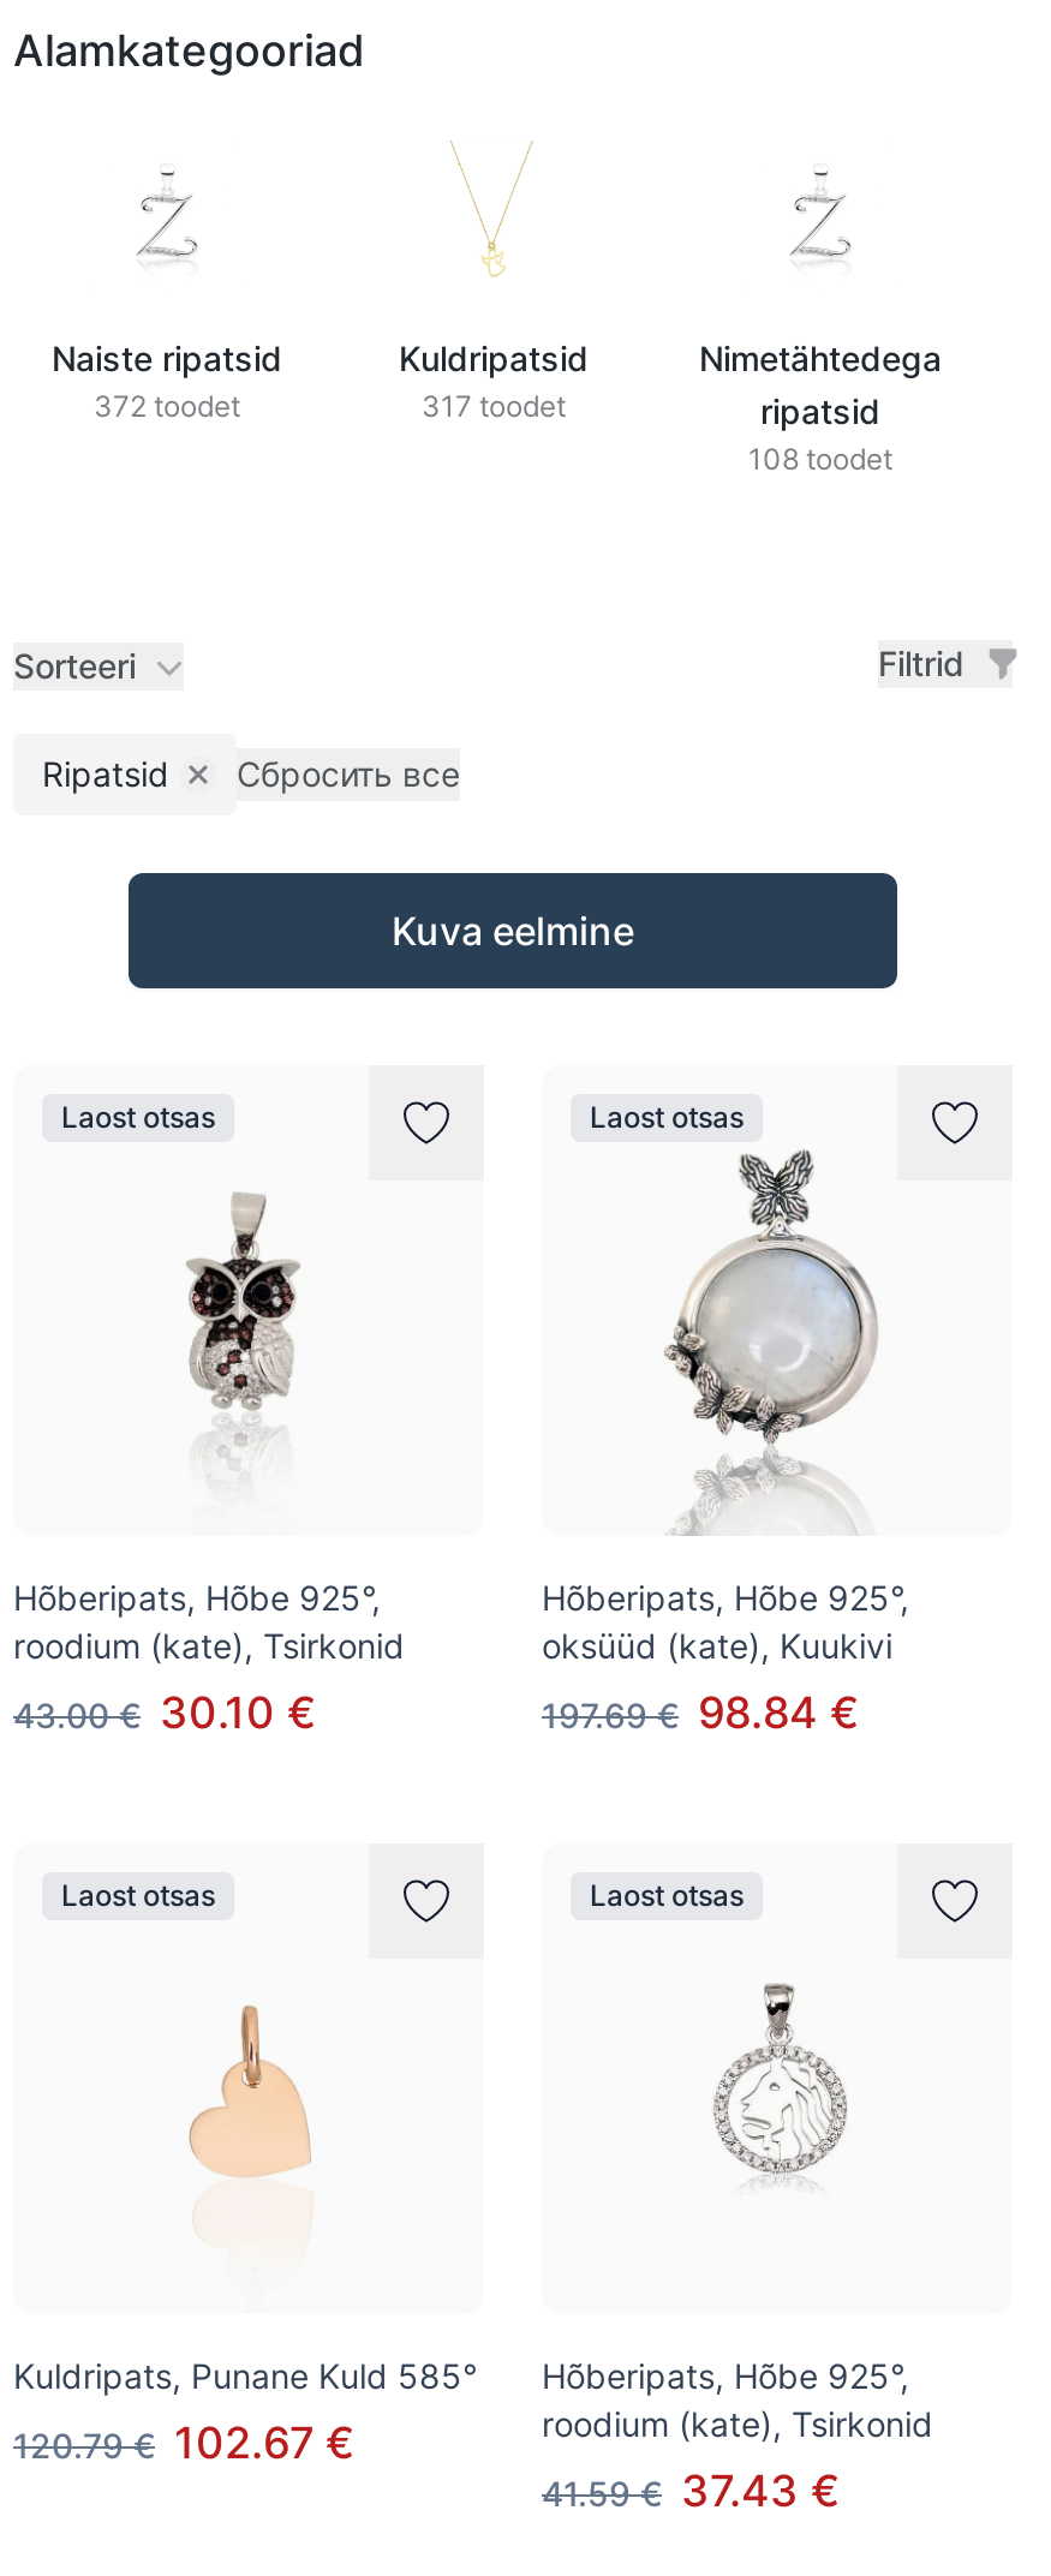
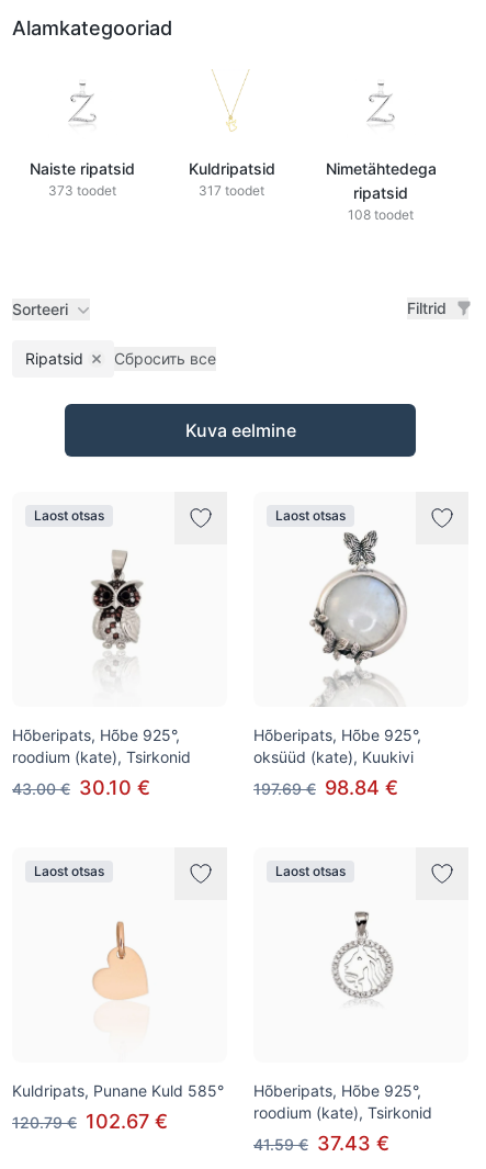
[94,388,240,424] 372 toodet -> [48,182,116,199] 373 toodet

